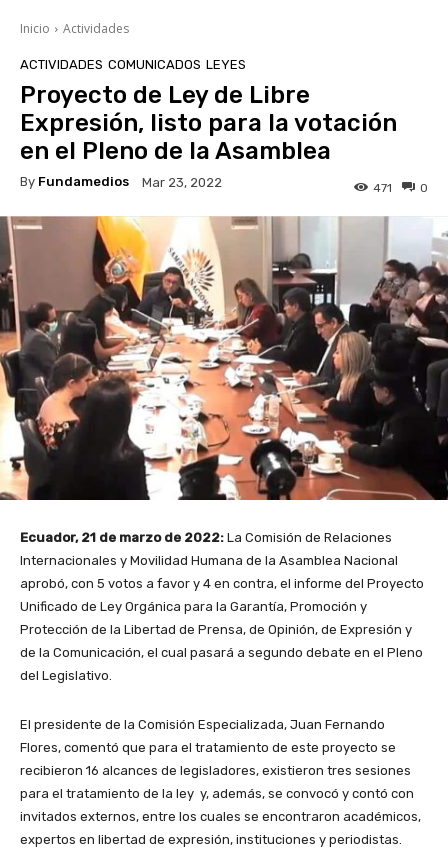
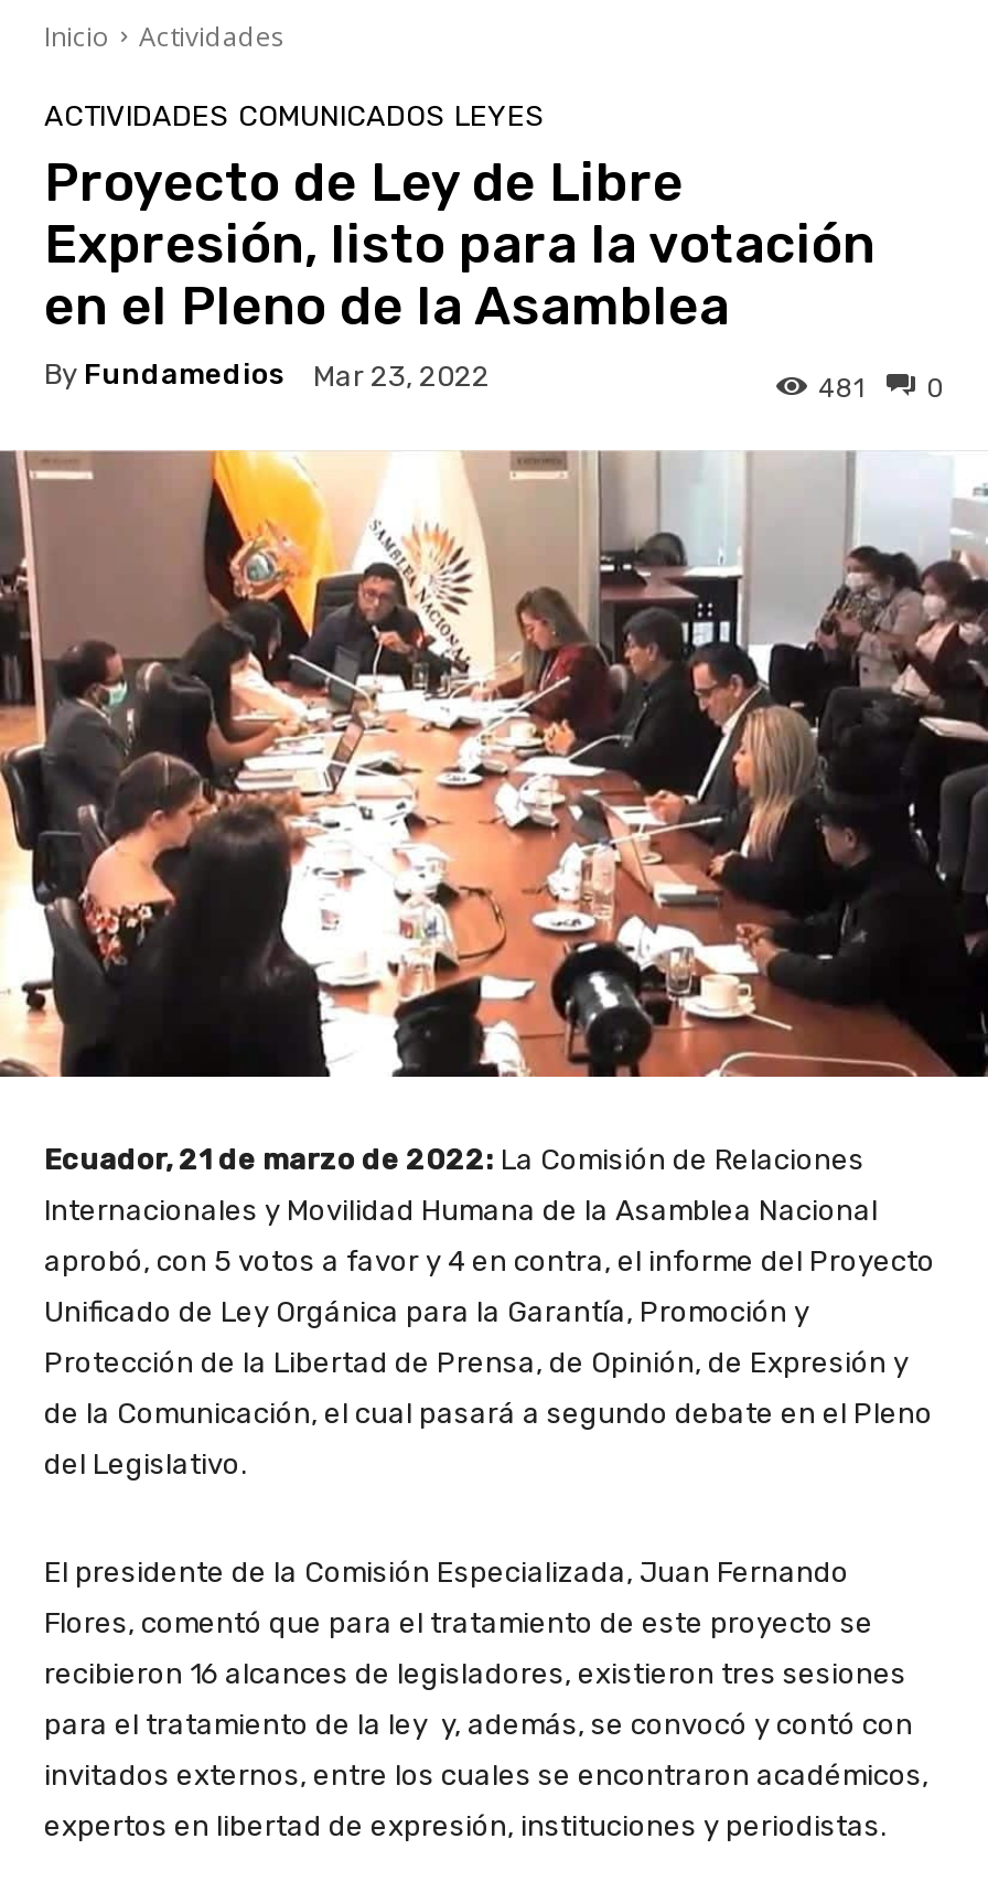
[373,181,428,195] 471 0 -> [818,372,944,403] 481 0

